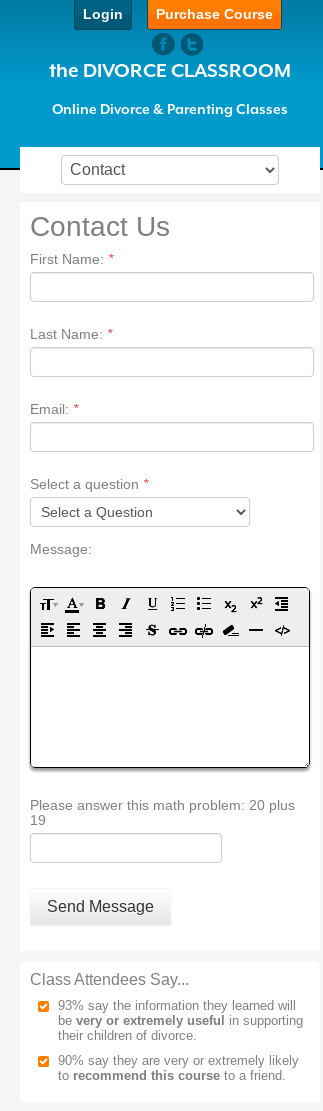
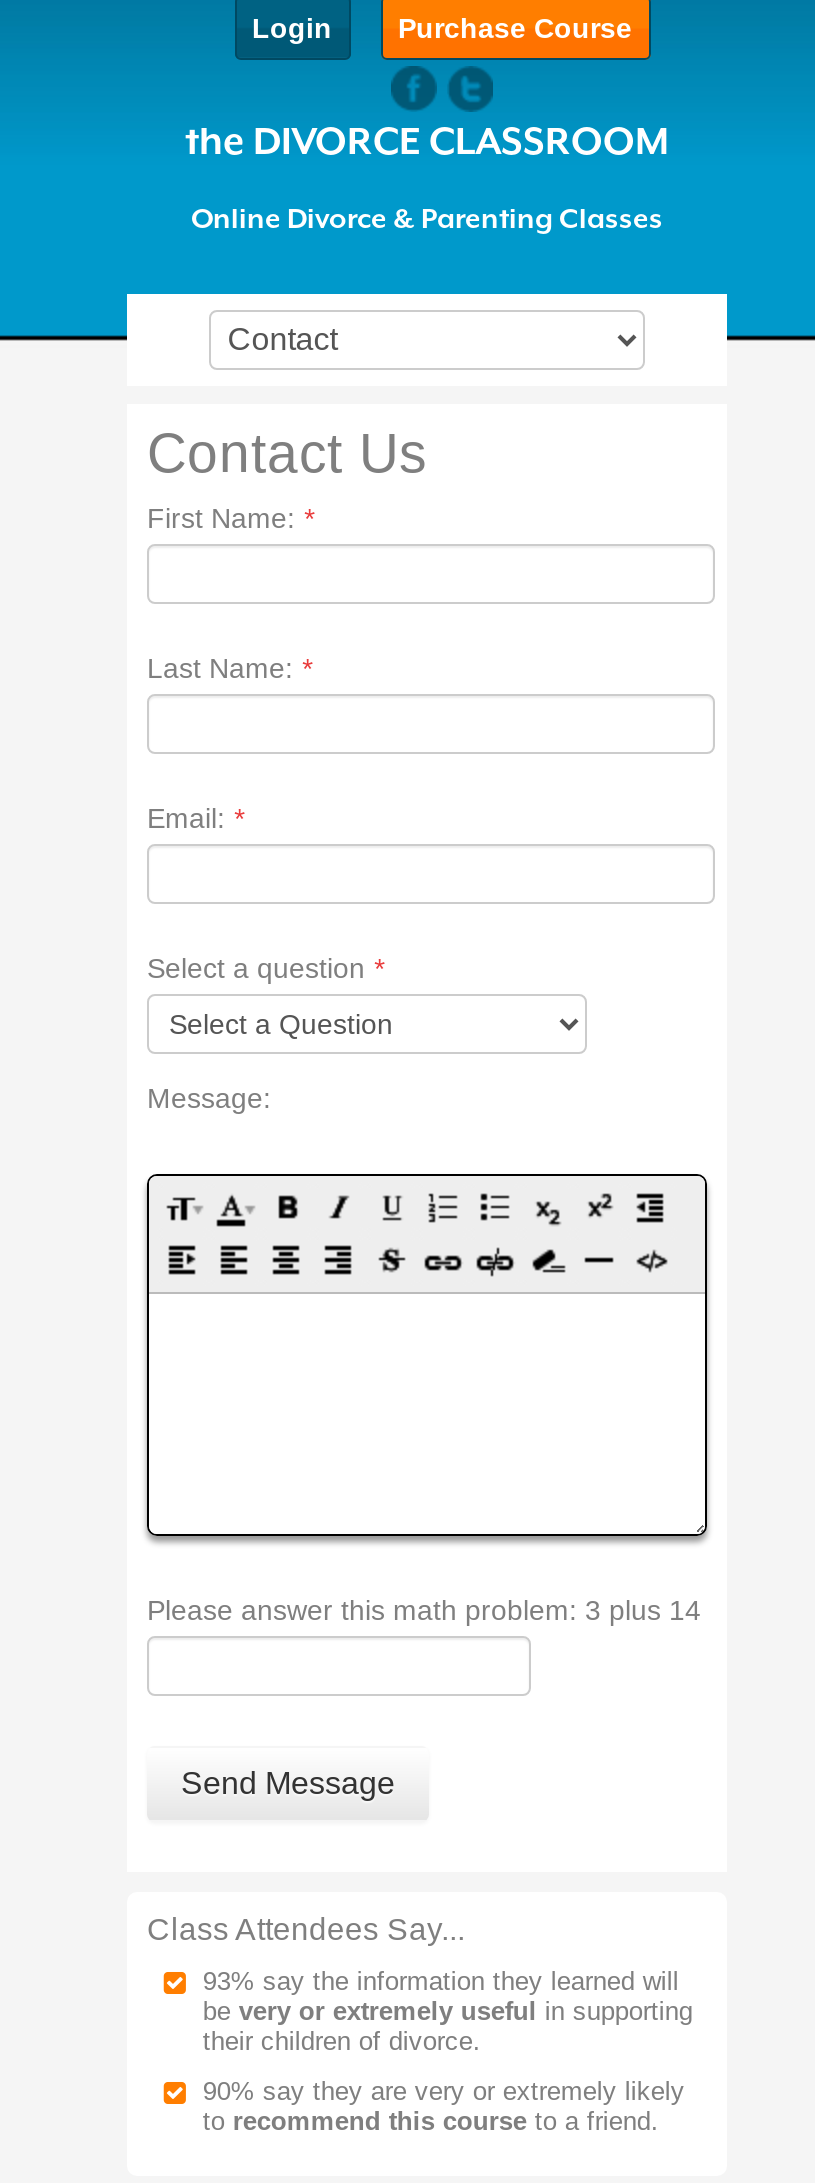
[30,797,295,828] Please answer this math problem: 20 plus | 19 -> [147,1594,701,1626] Please answer this math problem: 3 plus 14

